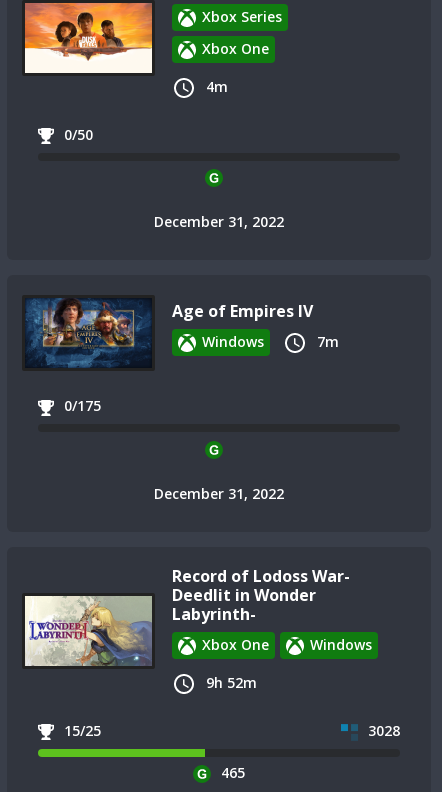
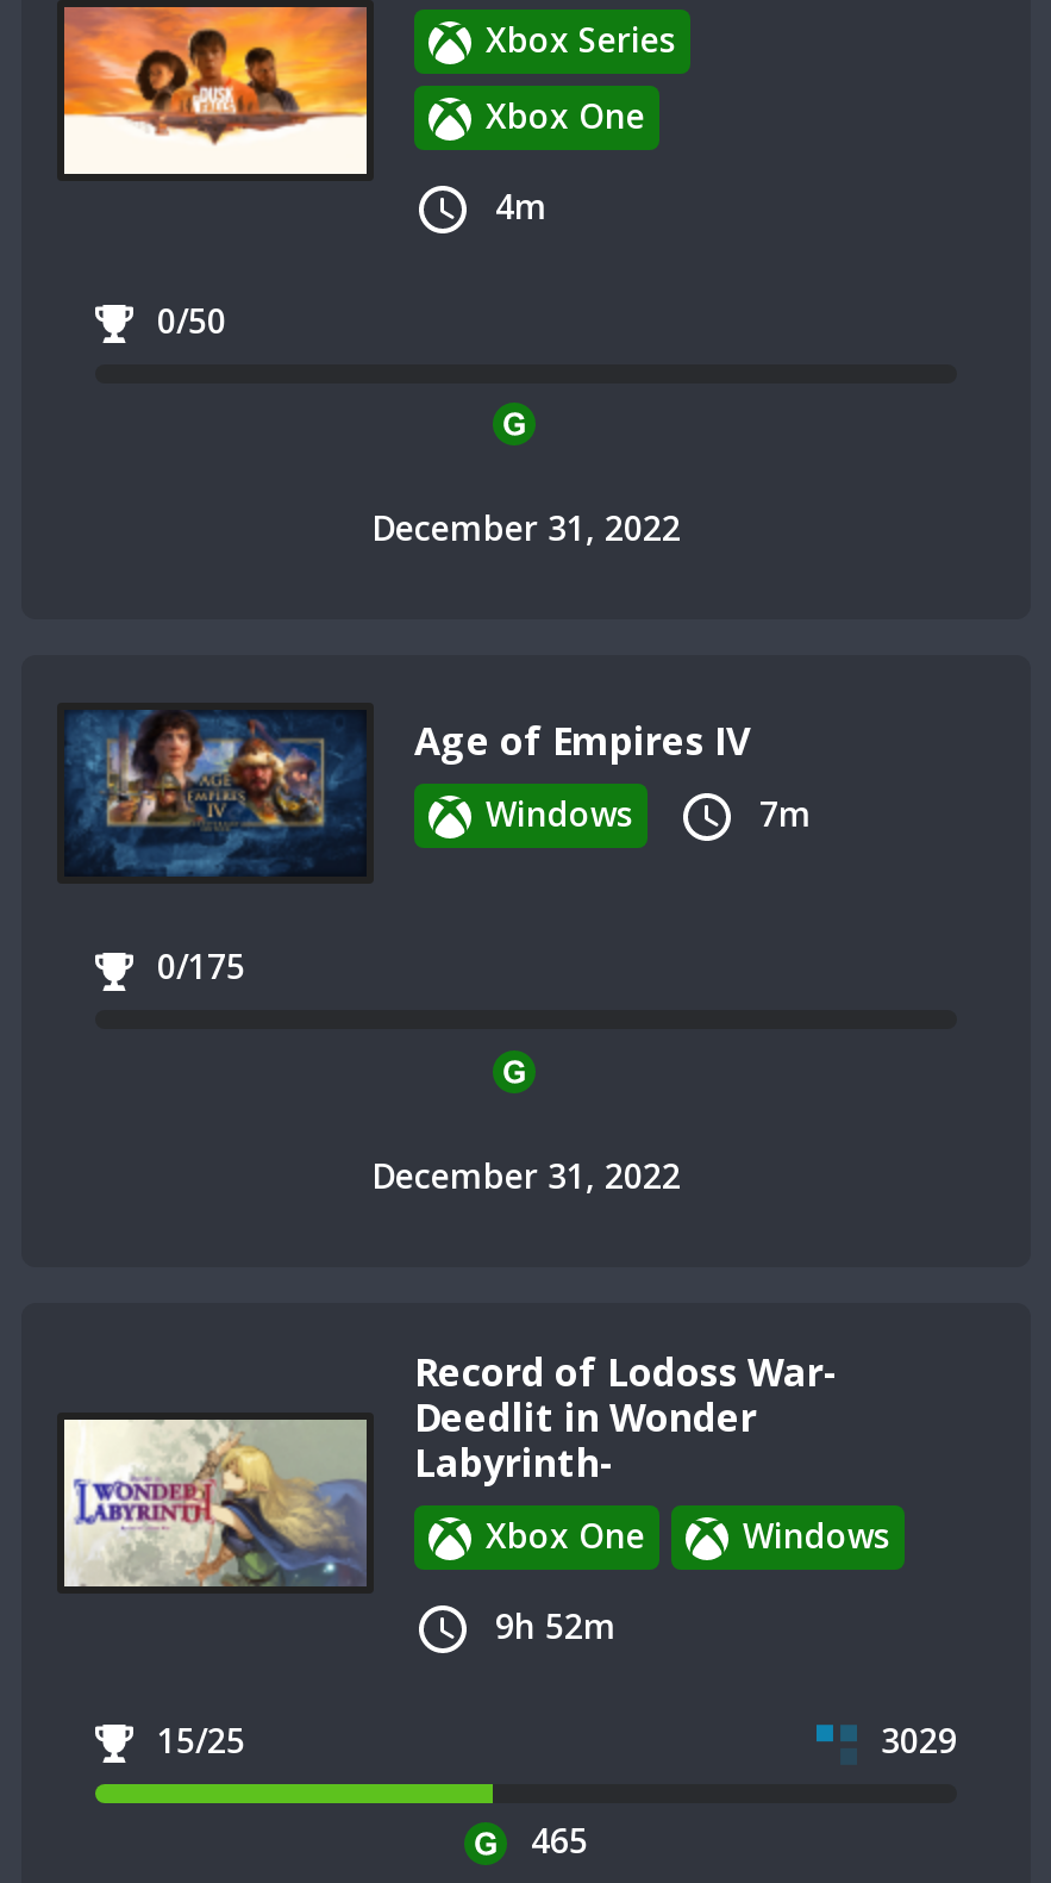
[368,721,400,740] 3028 -> [881,1717,957,1762] 3029

